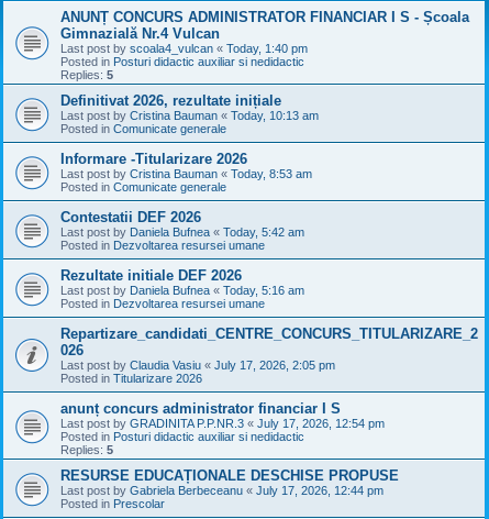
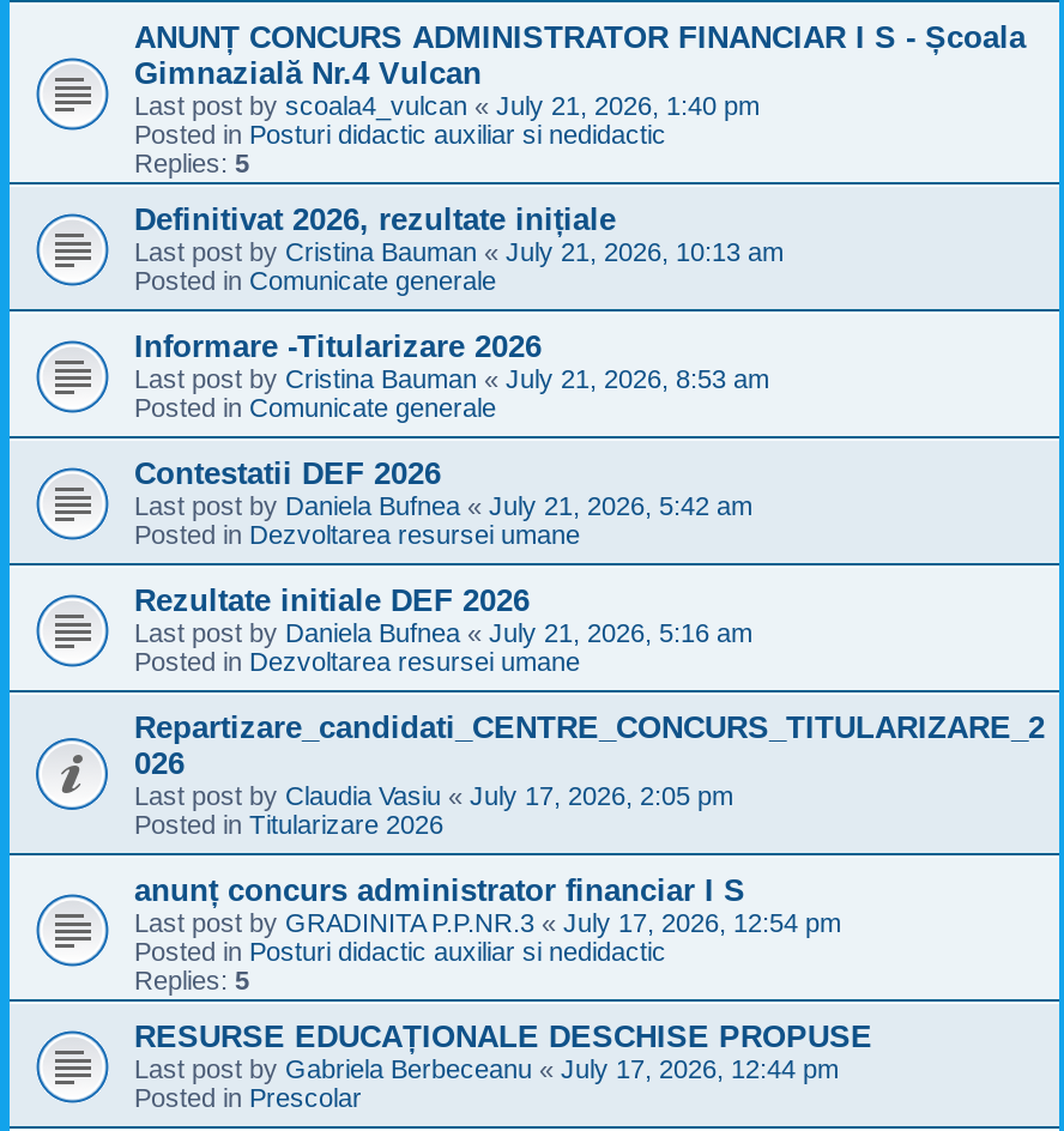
[60,41,308,54] Last post by scoala4_vulcan «Today, 1:40 pm -> [134,90,760,119] Last post by scoala4_vulcan «July 21, 2026, 1:40 pm
[60,108,319,122] Last post by Cristina Bauman «Today, 10:13 am -> [134,236,784,265] Last post by Cristina Bauman «July 21, 2026, 10:13 am
[60,167,312,180] Last post by Cristina Bauman «Today, 8:53 am -> [134,363,769,392] Last post by Cristina Bauman «July 21, 2026, 8:53 am
[60,225,304,238] Last post by Daniela Bufnea «Today, 5:42 am -> [134,490,752,519] Last post by Daniela Bufnea «July 21, 2026, 5:42 am
[60,283,304,296] Last post by Daniela Bufnea «Today, 5:16 am -> [134,617,752,646] Last post by Daniela Bufnea «July 21, 2026, 5:16 am

